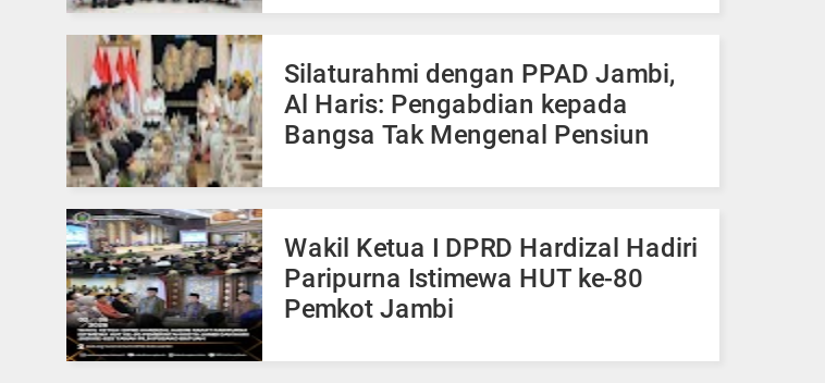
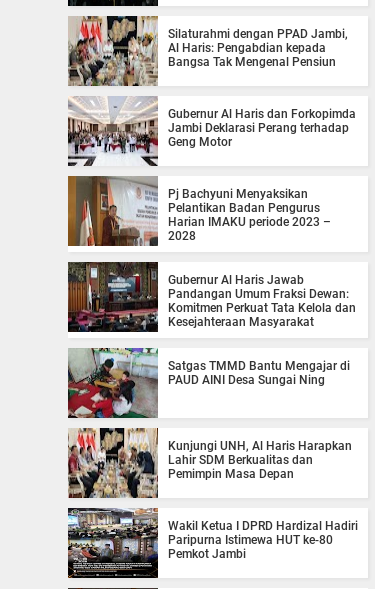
none -> [67,261,158,333] [image]
none -> [68,96,356,166] [image] | Gubernur Al Haris dan Forkopimda | Jambi Deklarasi Perang terhadap | Geng Motor
none -> [68,175,356,387] [image] | Pj Bachyuni Menyaksikan | Pelantikan Badan Pengurus | Harian IMAKU periode 2023 – | 2028 | Gubernur Al Haris Jawab | Pandangan Umum Fraksi Dewan: | Komitmen Perkuat Tata Kelola dan | Kesejahteraan Masyarakat | Satgas TMMD Bantu Mengajar di | PAUD AINI Desa Sungai Ning
none -> [68,347,352,481] [image] | Kunjungi UNH, Al Haris Harapkan | Lahir SDM Berkualitas dan | Pemimpin Masa Depan
none -> [68,427,158,498] [image]

